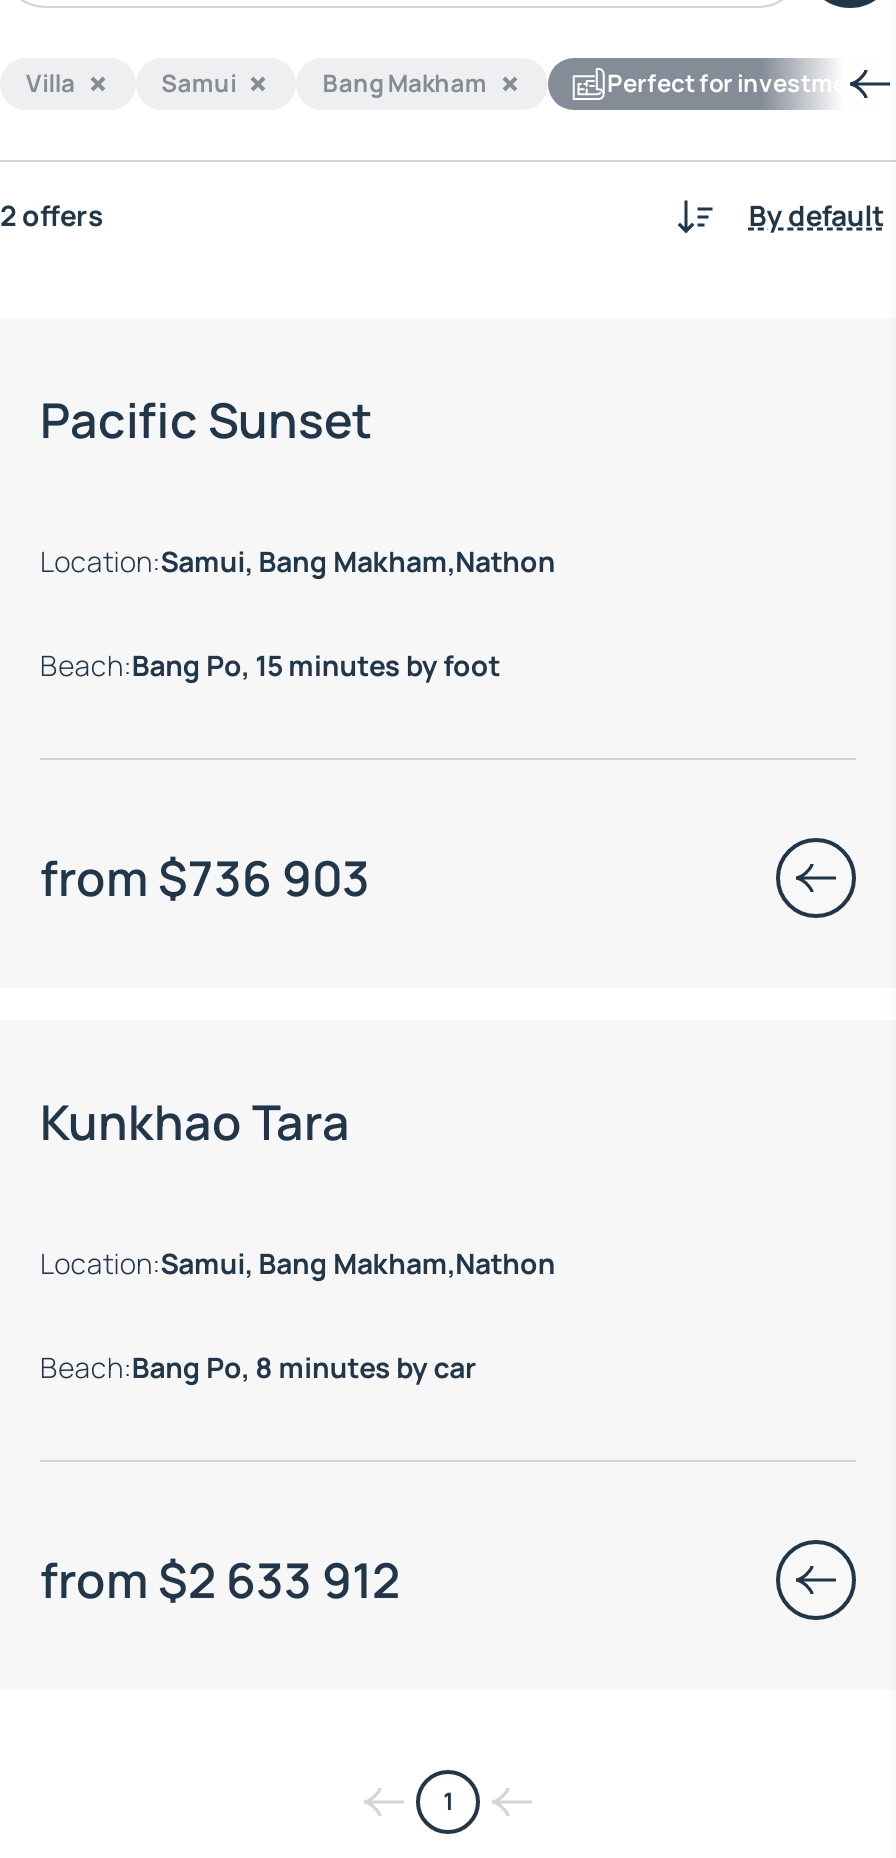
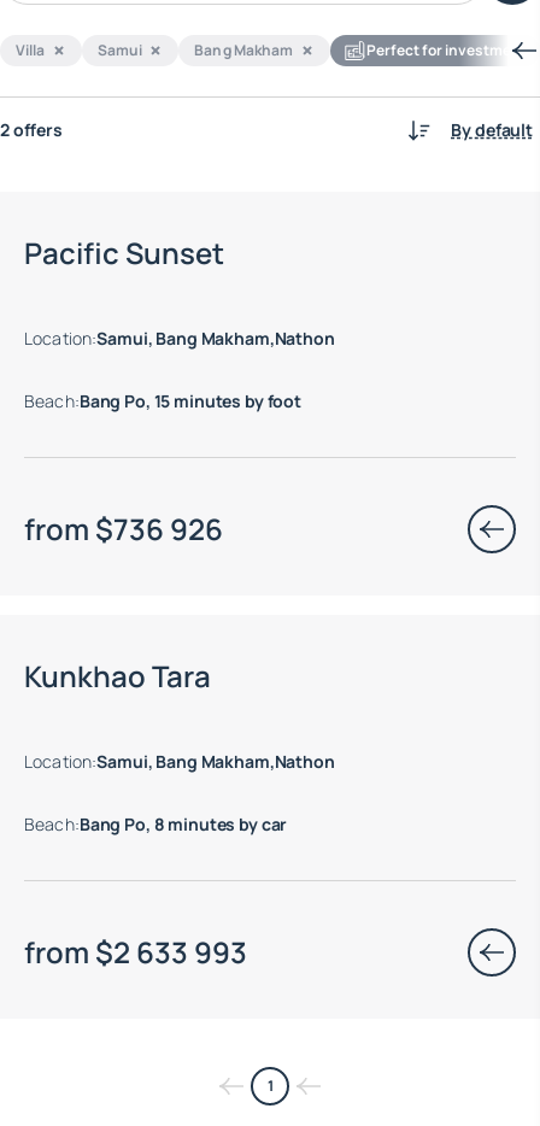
[40,844,370,910] from $736 903 -> [24,509,223,549] from $736 926
[40,1546,400,1612] from $2 633 912 -> [24,932,247,971] from $2 633 993

